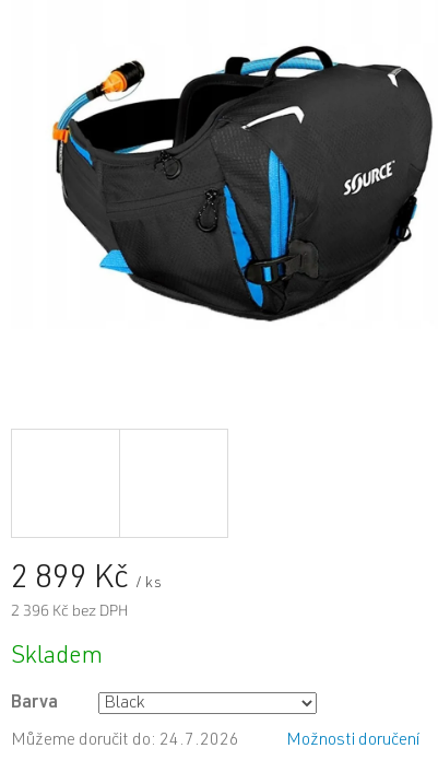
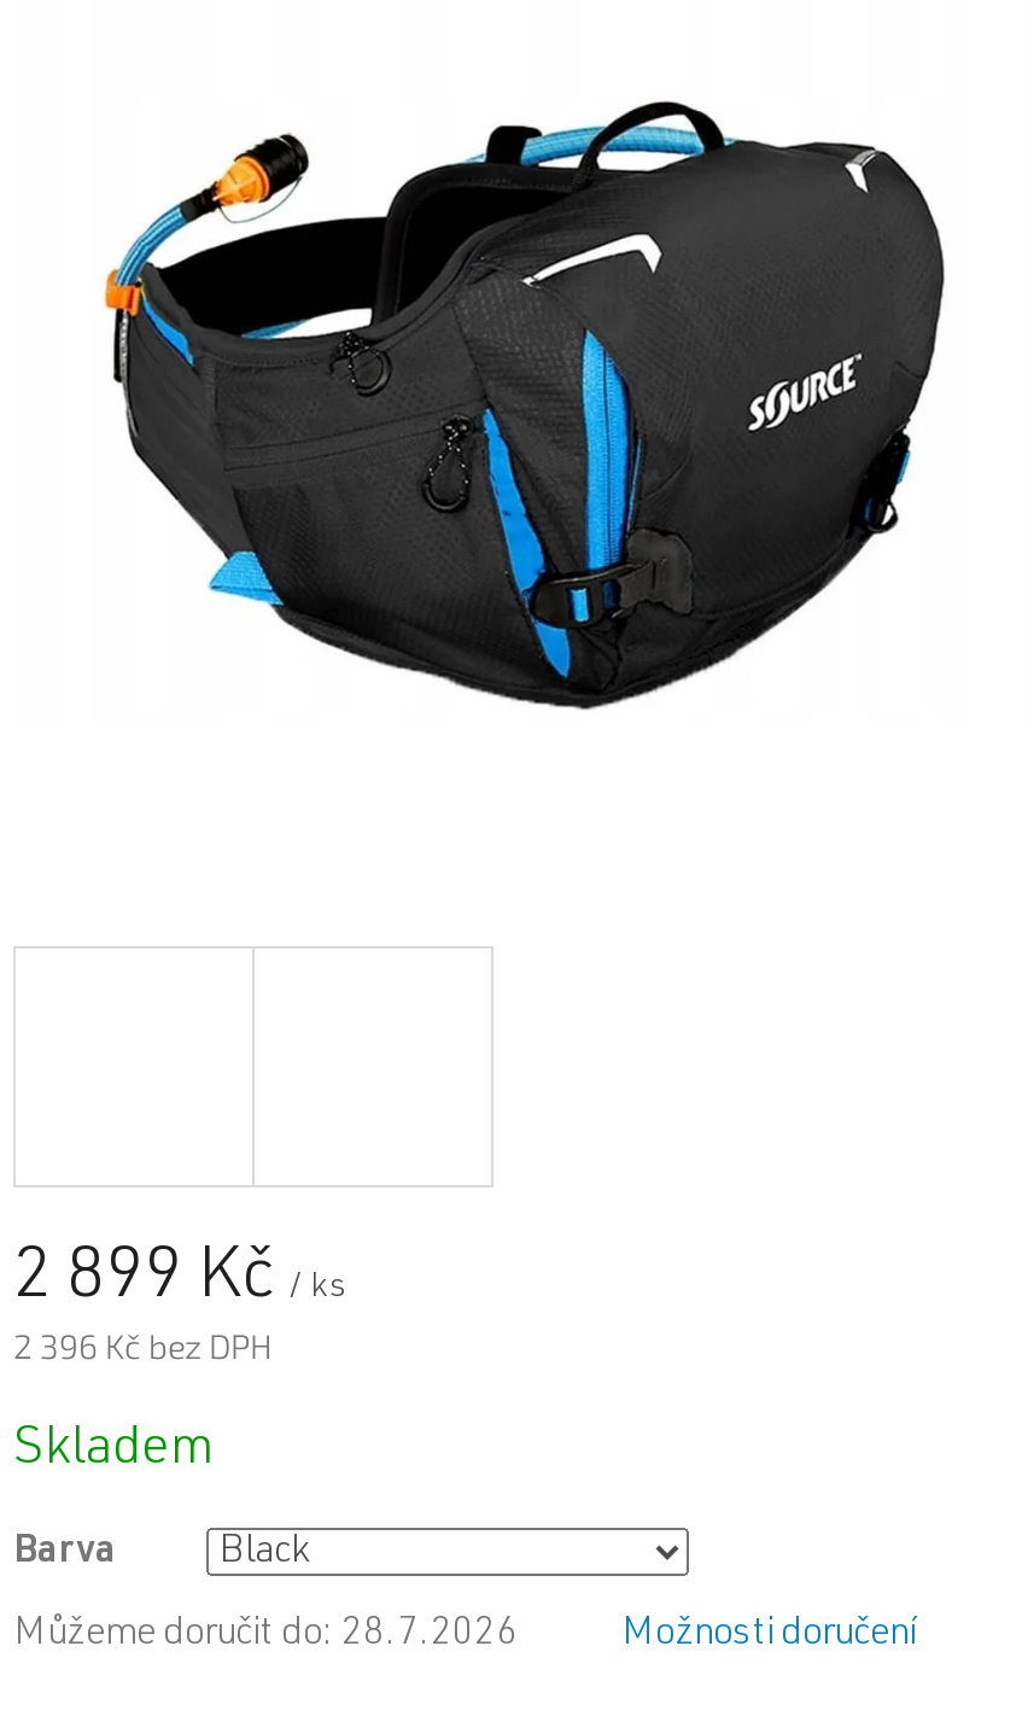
[11,732,239,750] Můžeme doručit do: 24.7.2026 -> [13,1616,518,1654] Můžeme doručit do: 28.7.2026

